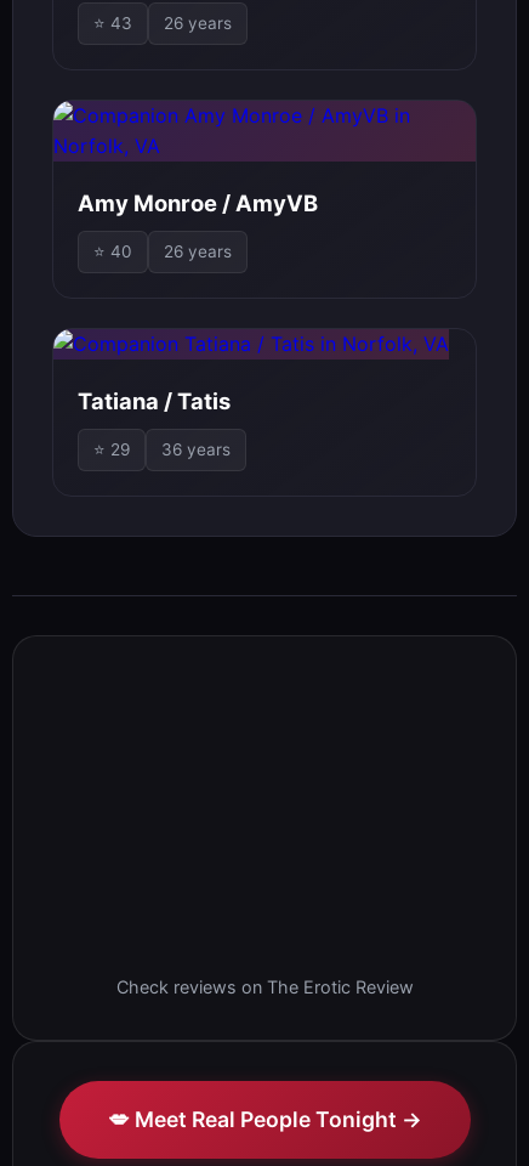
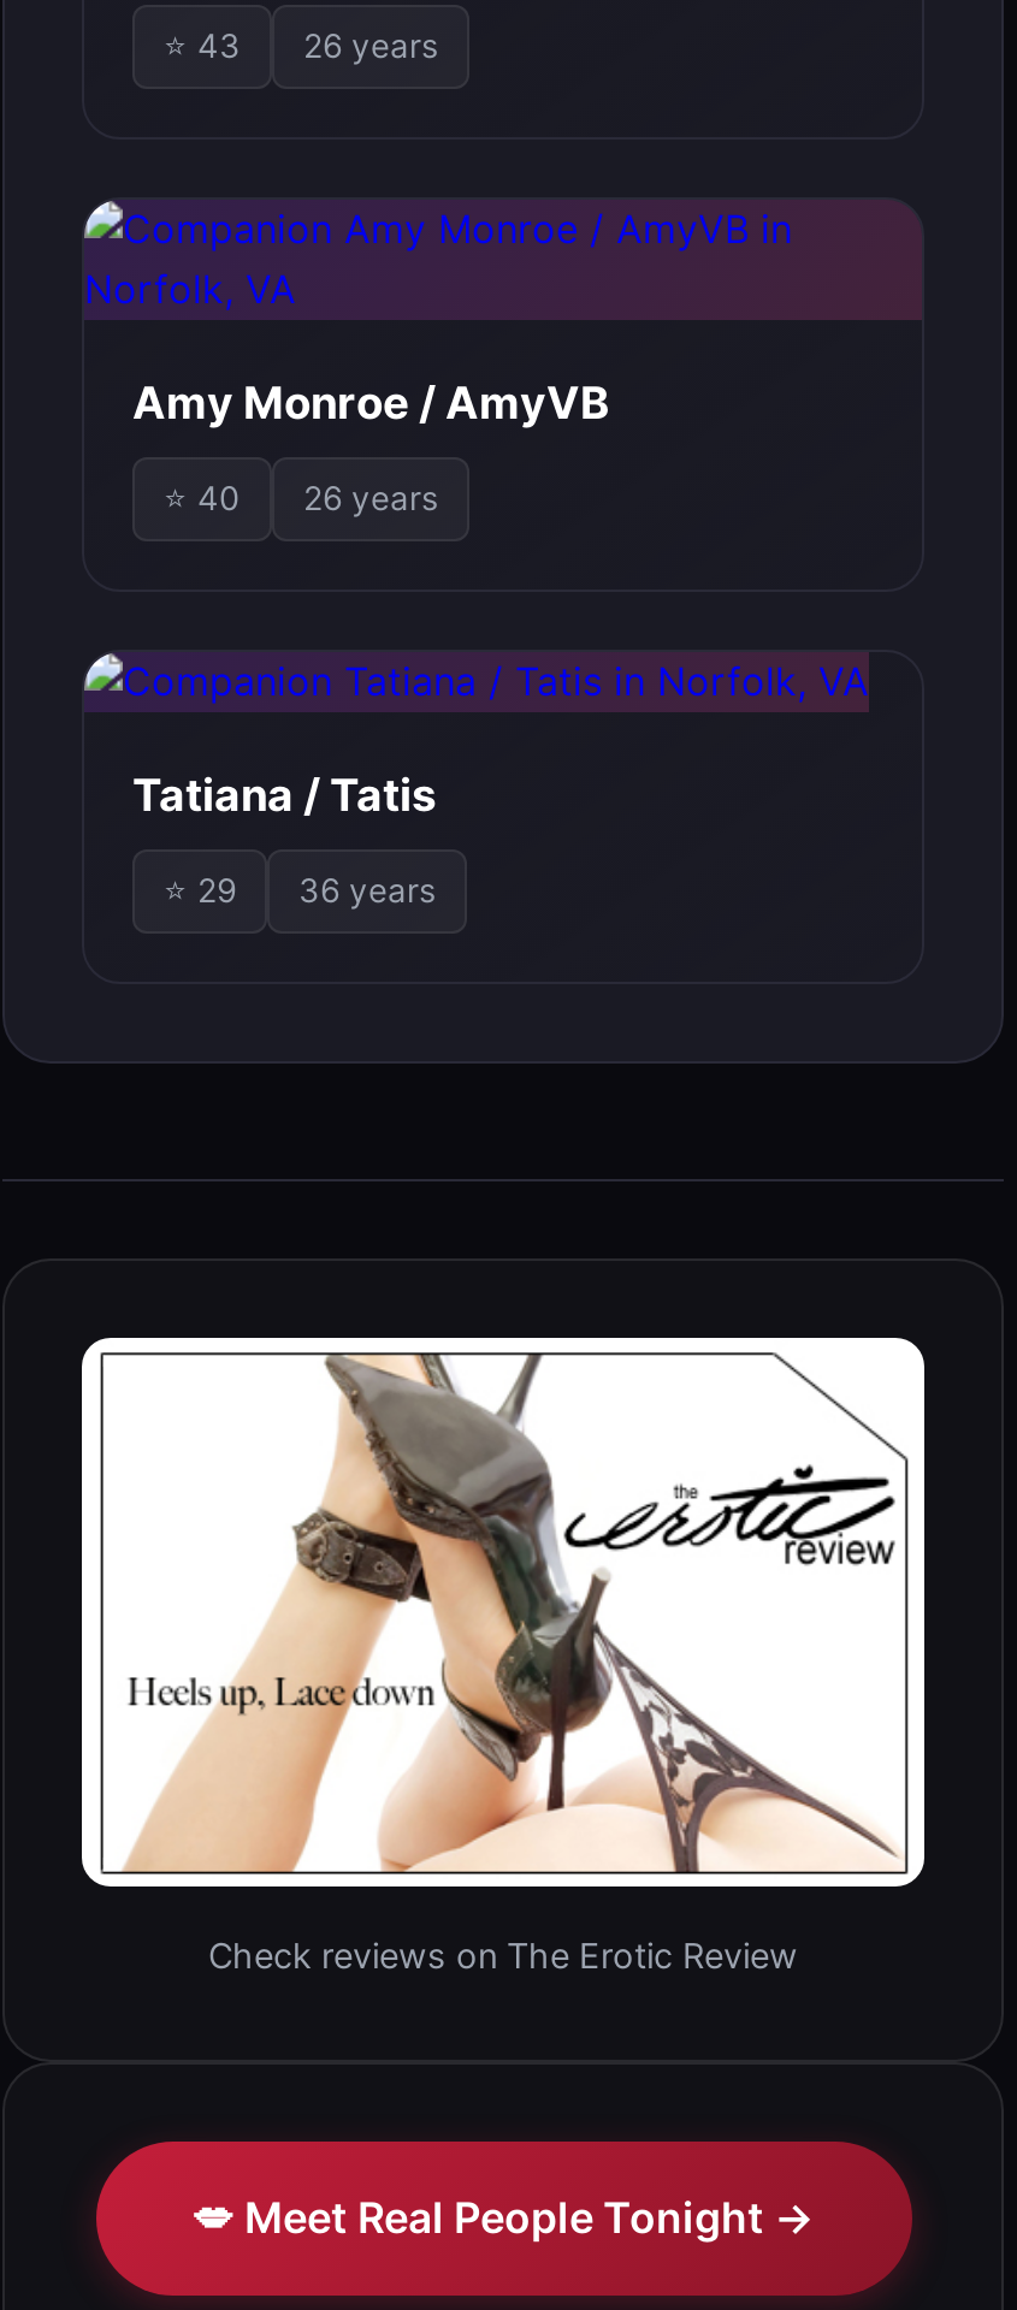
none -> [79,1335,927,1889] [image]

